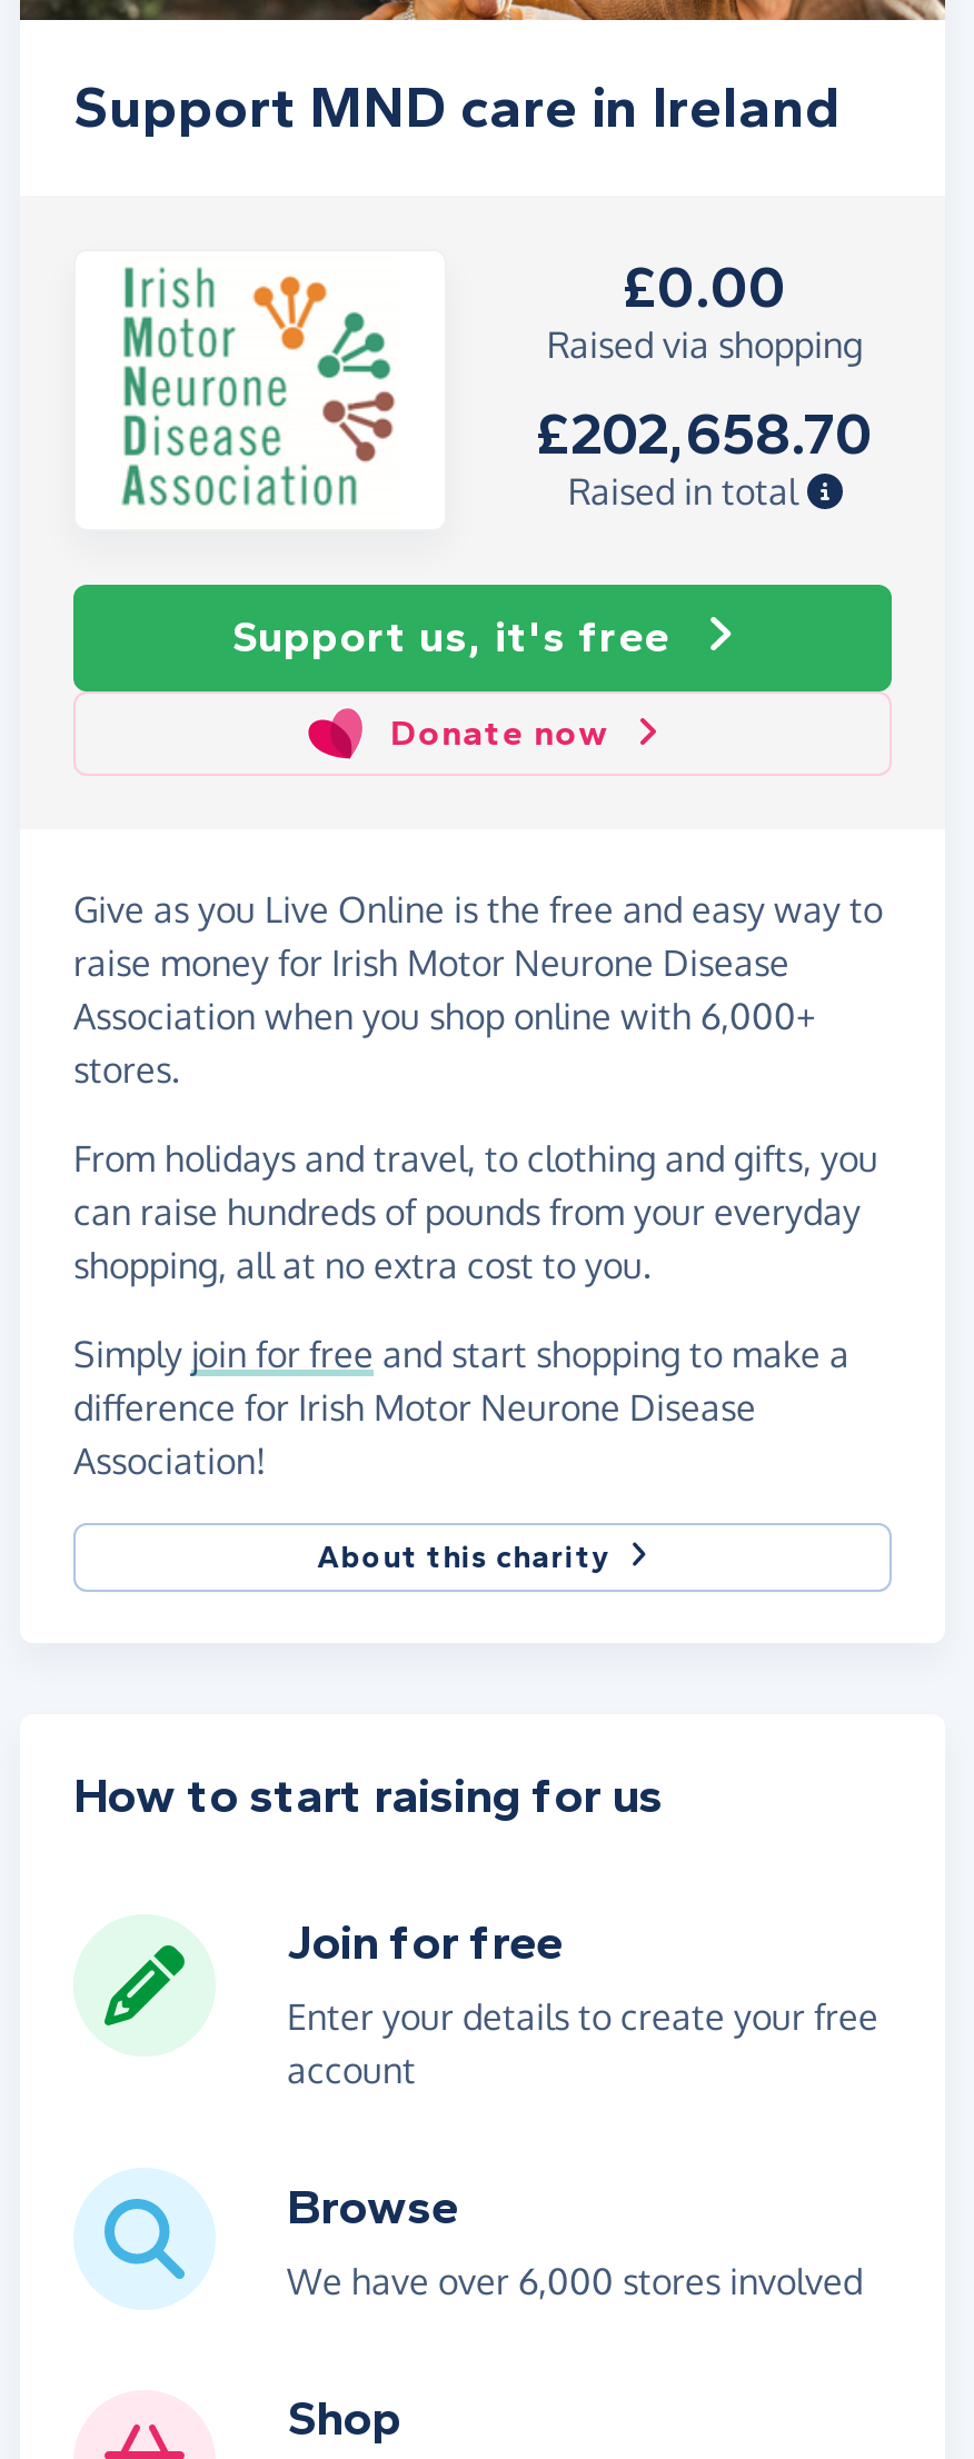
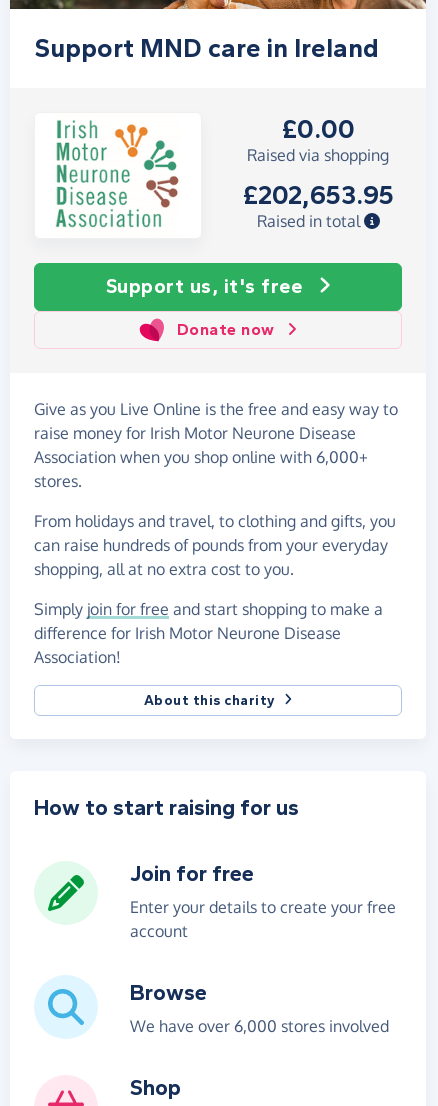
[537,401,873,470] £202,658.70 -> [242,180,393,211] £202,653.95

